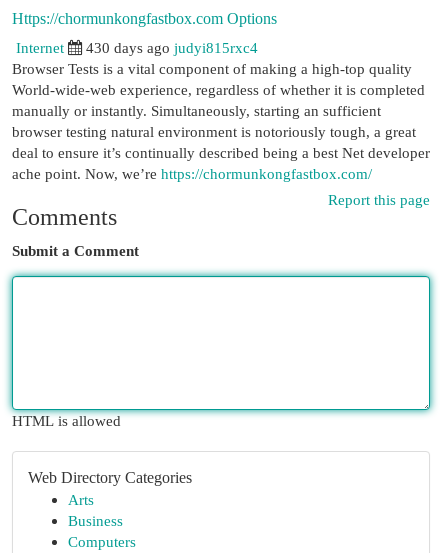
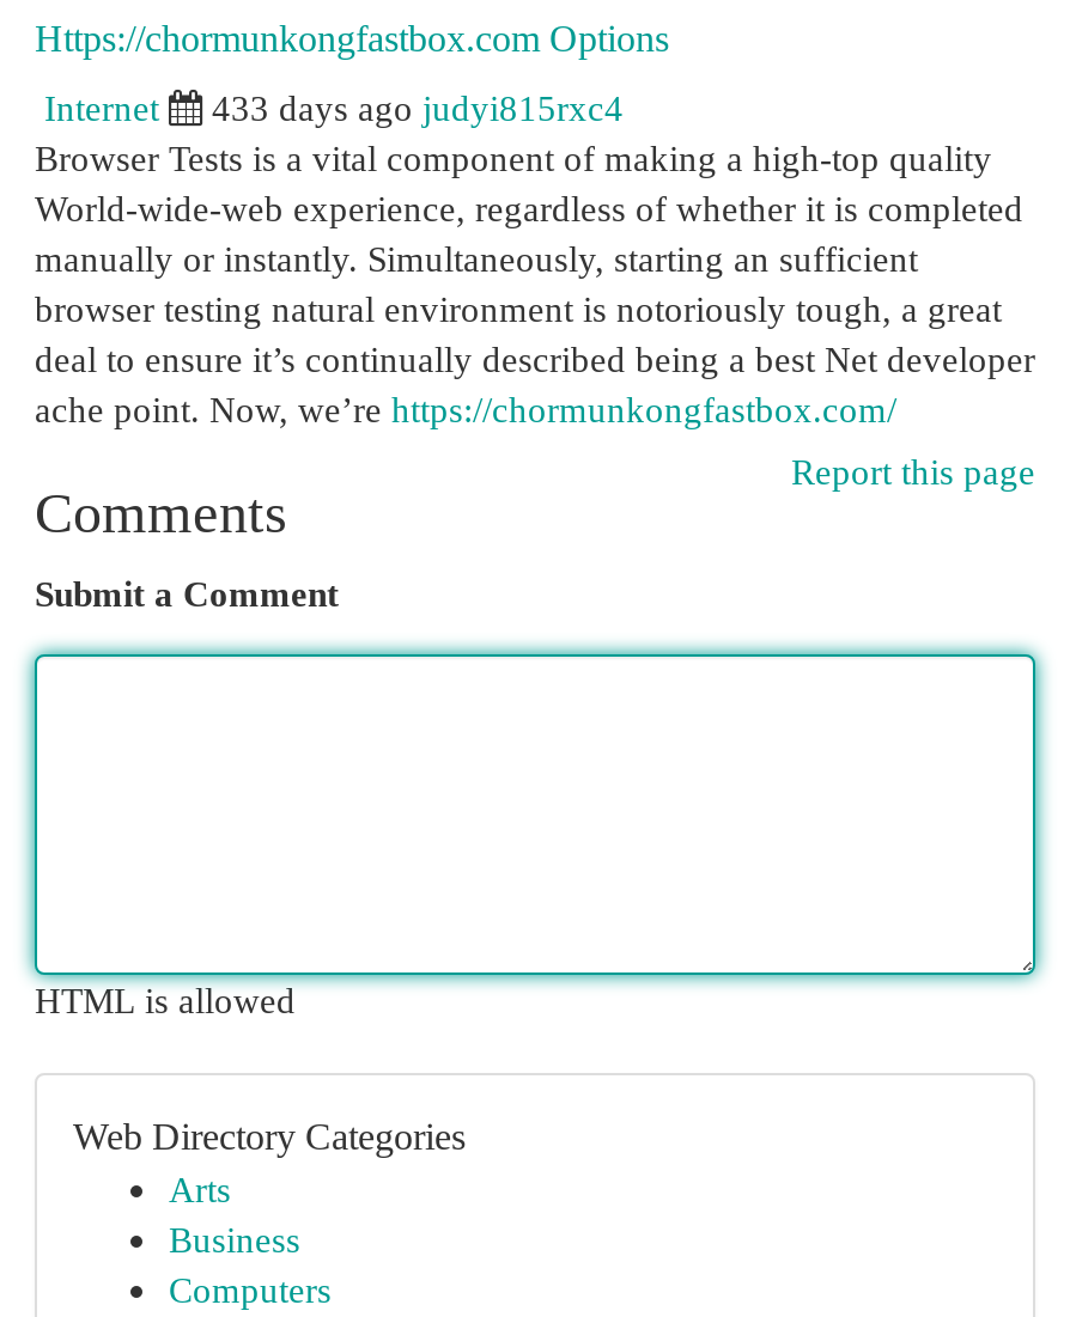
[86,39,258,56] 430 days ago judyi815rxc4 -> [212,87,624,128] 433 days ago judyi815rxc4

